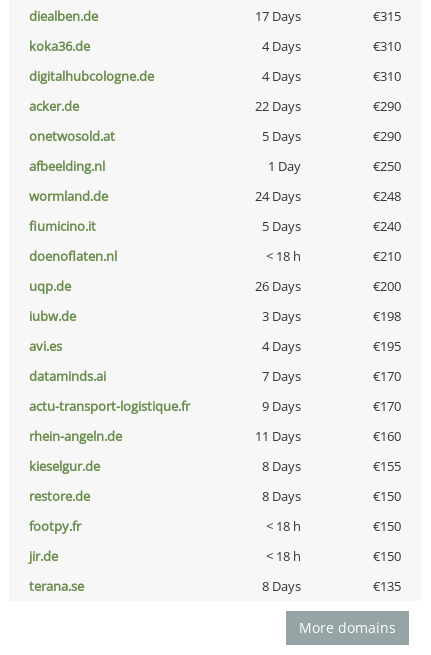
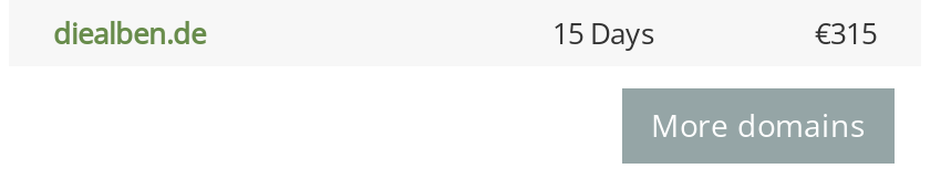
[254,6,300,24] 17 Days -> [552,12,654,52] 15 Days
[29,36,401,594] koka36.de | 4 Days | €310 | digitalhubcologne.de | 4 Days | €310 | acker.de | 22 Days | €290 | onetwosold.at | 5 Days | €290 | afbeelding.nl | 1 Day | €250 | wormland.de | 24 Days | €248 | fiumicino.it | 5 Days | €240 | doenoflaten.nl | < 18 h | €210 | uqp.de | 26 Days | €200 | iubw.de | 3 Days | €198 | avi.es | 4 Days | €195 | dataminds.ai | 7 Days | €170 | actu-transport-logistique.fr | 9 Days | €170 | rhein-angeln.de | 11 Days | €160 | kieselgur.de | 8 Days | €155 | restore.de | 8 Days | €150 | footpy.fr | < 18 h | €150 | jir.de | < 18 h | €150 | terana.se | 8 Days | €135 -> none

